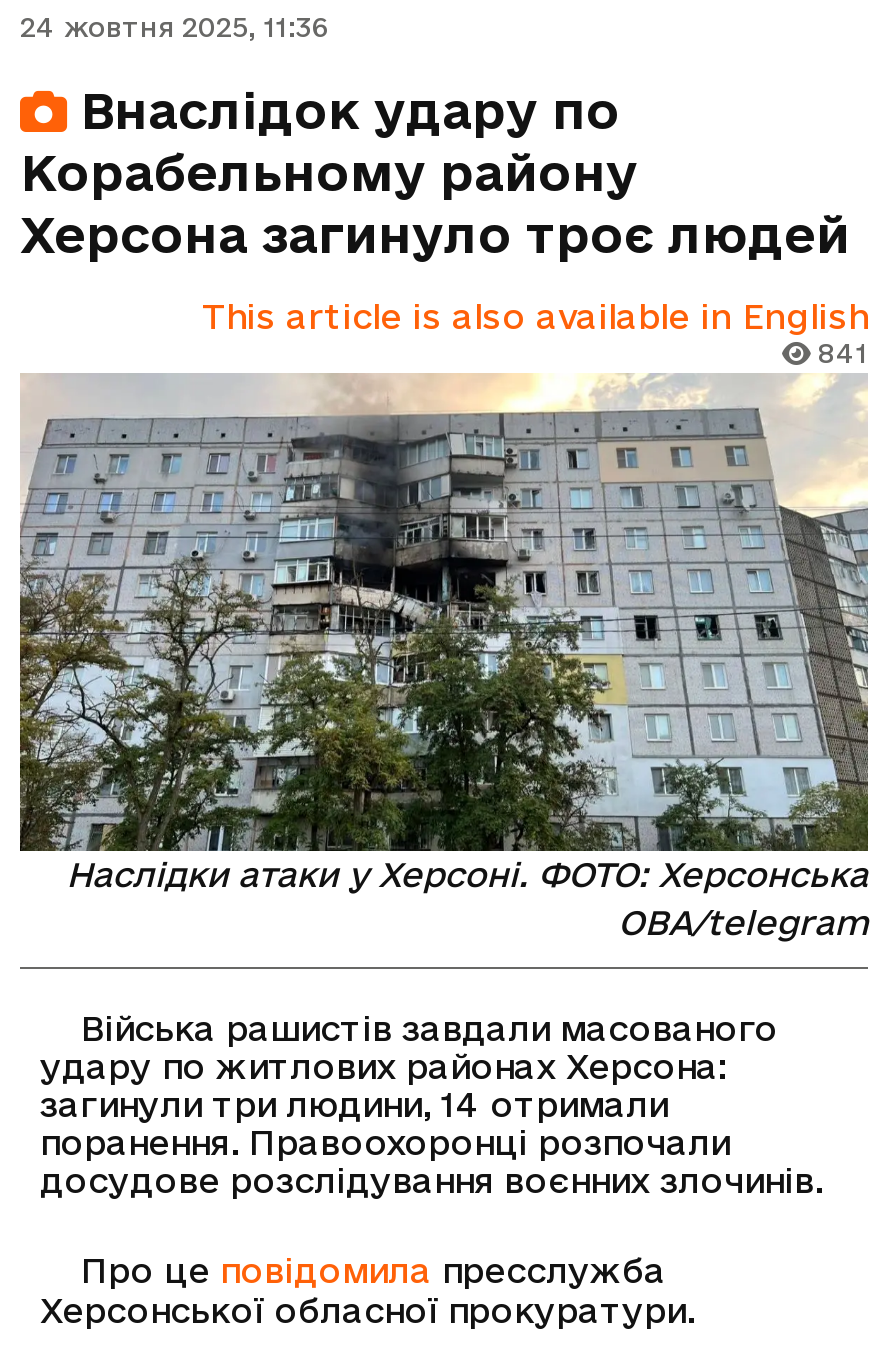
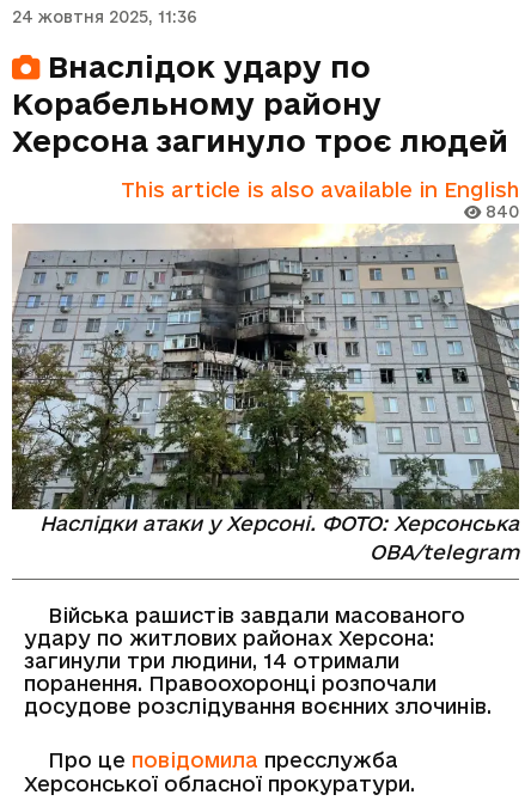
[810,337,868,369] 841 -> [481,202,519,221] 840

